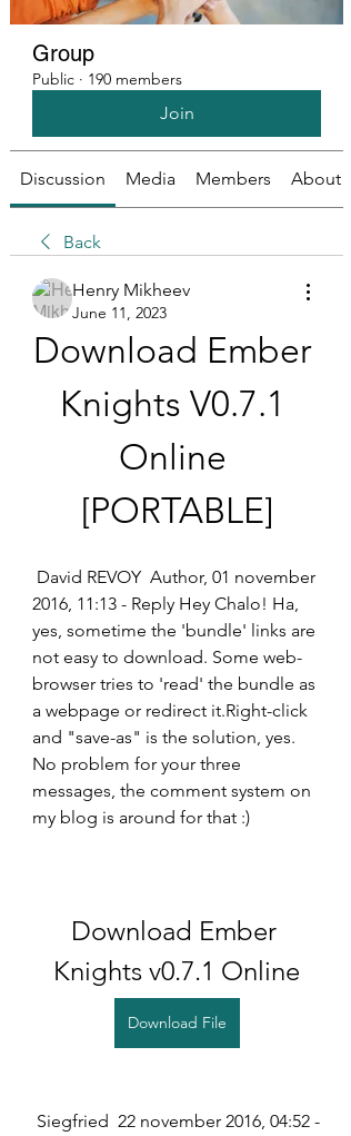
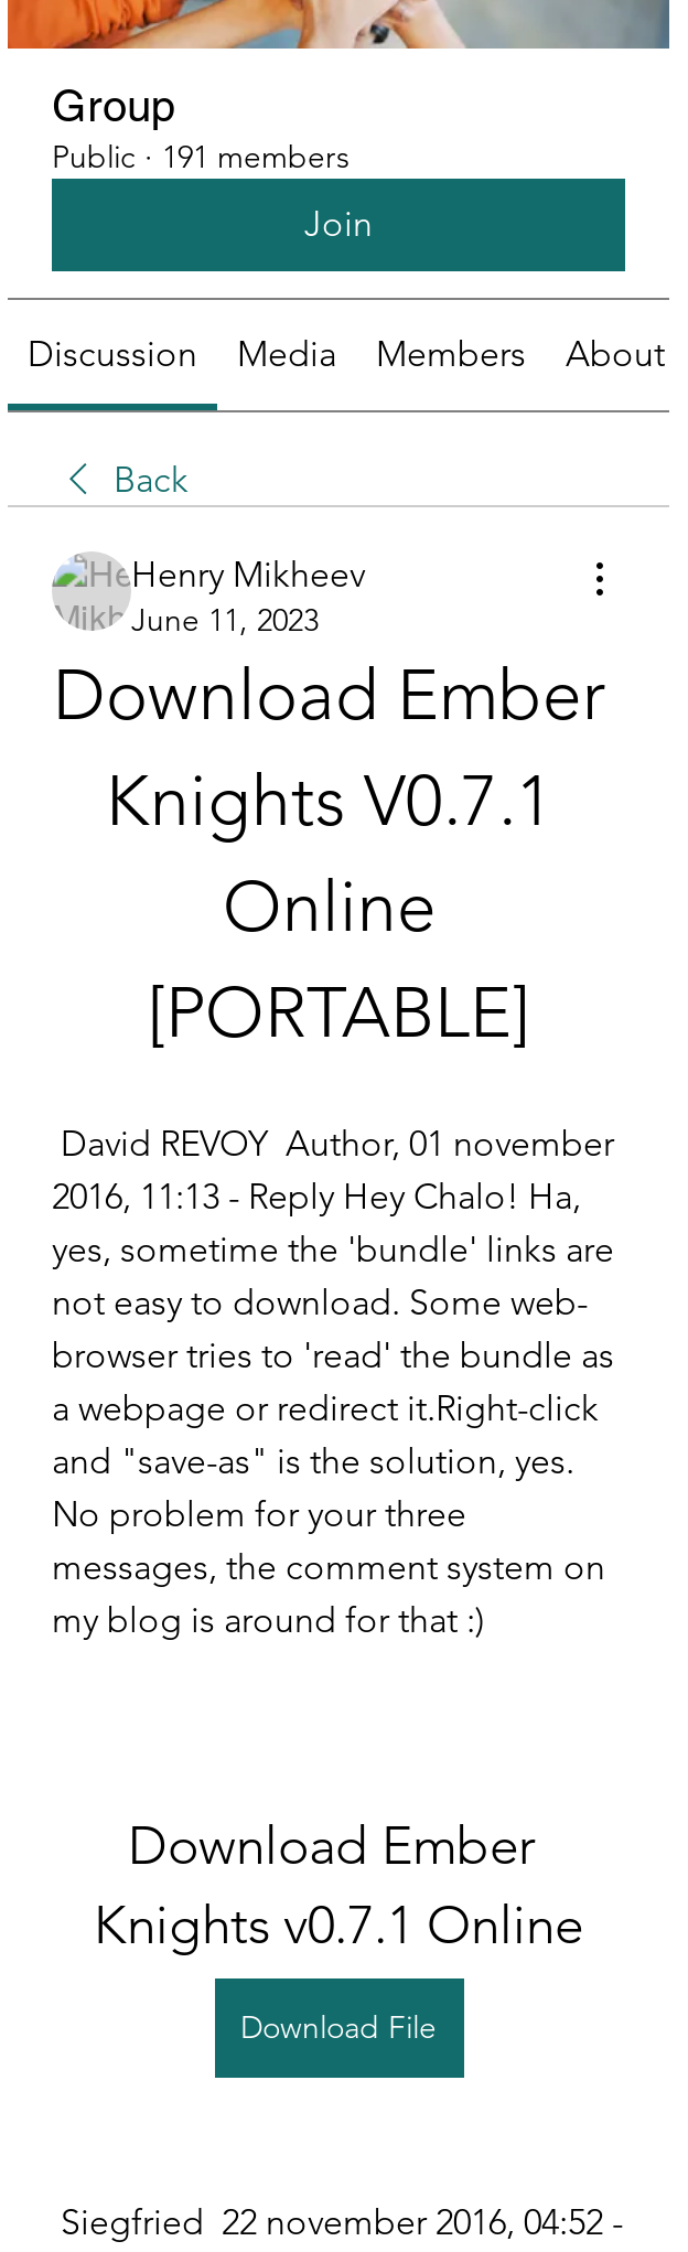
[32,69,182,89] Public · 190 members -> [52,136,350,176] Public · 191 members

